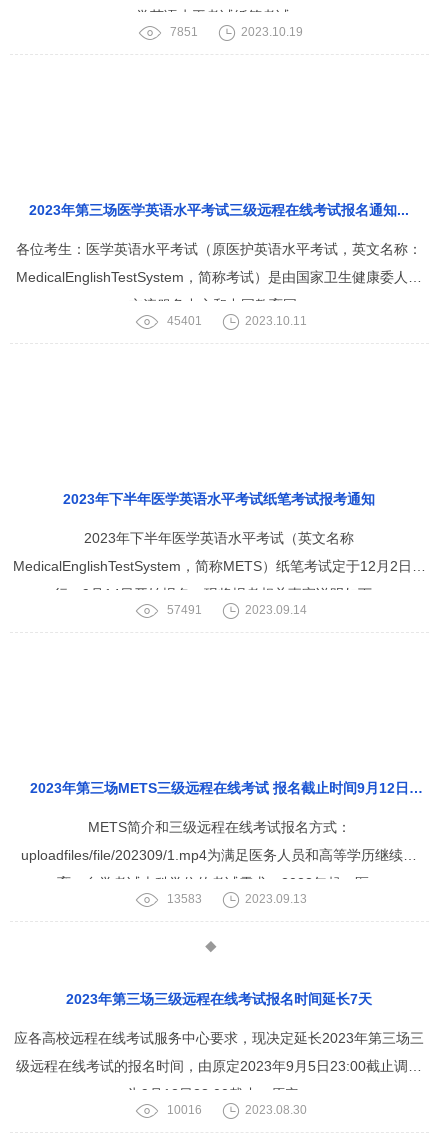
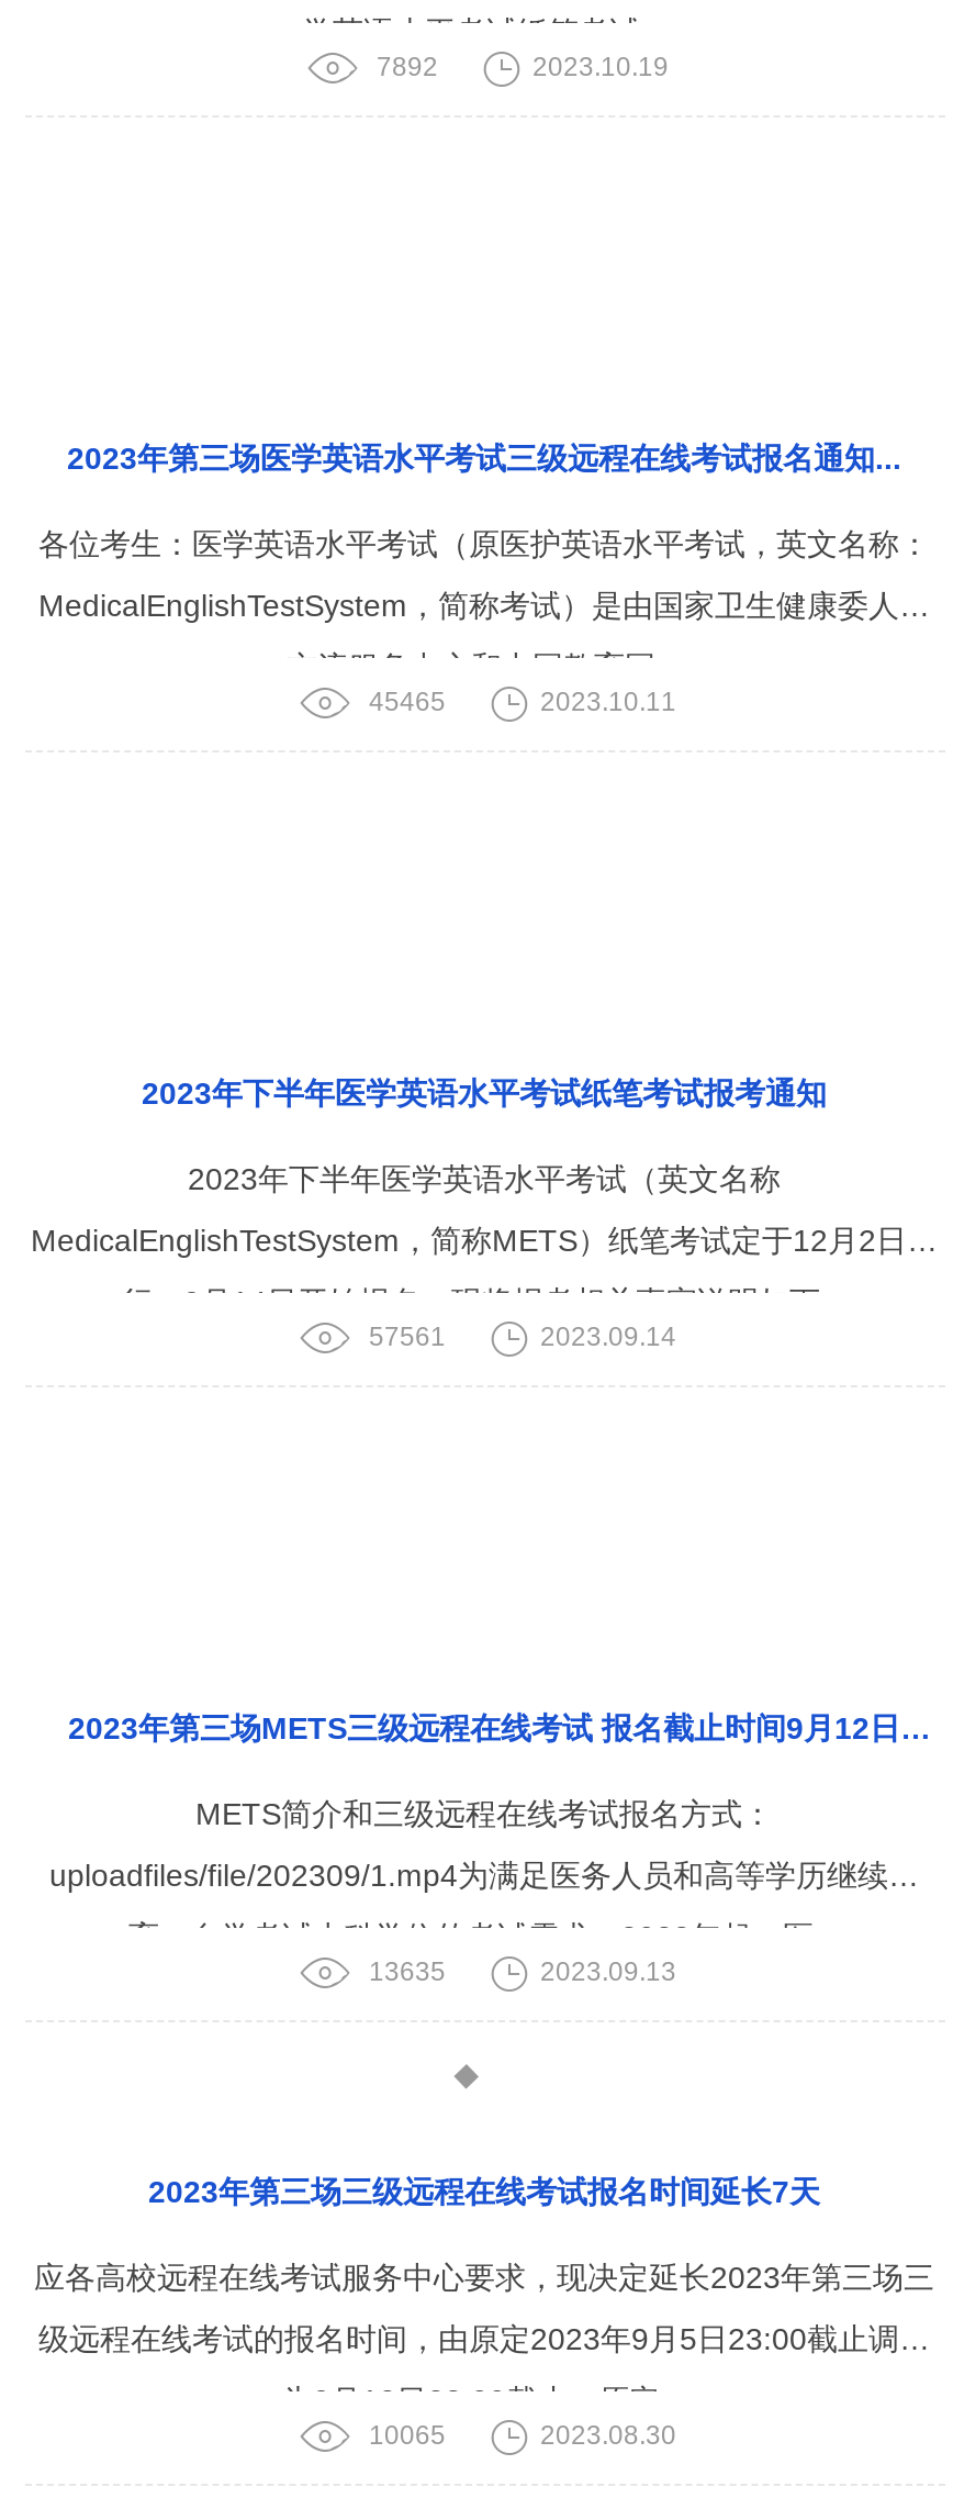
[170,25,198,39] 7851 -> [377,52,438,82] 7892
[166,314,201,328] 45401 -> [369,687,446,717] 45465
[166,603,201,617] 57491 -> [369,1322,446,1352] 57561
[166,892,201,906] 13583 -> [369,1956,446,1987] 13635
[166,1103,201,1117] 10016 -> [369,2420,446,2451] 10065

